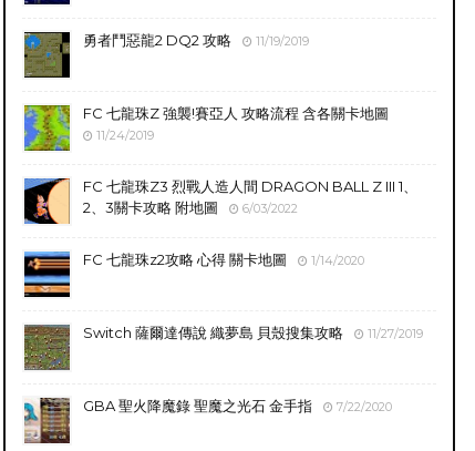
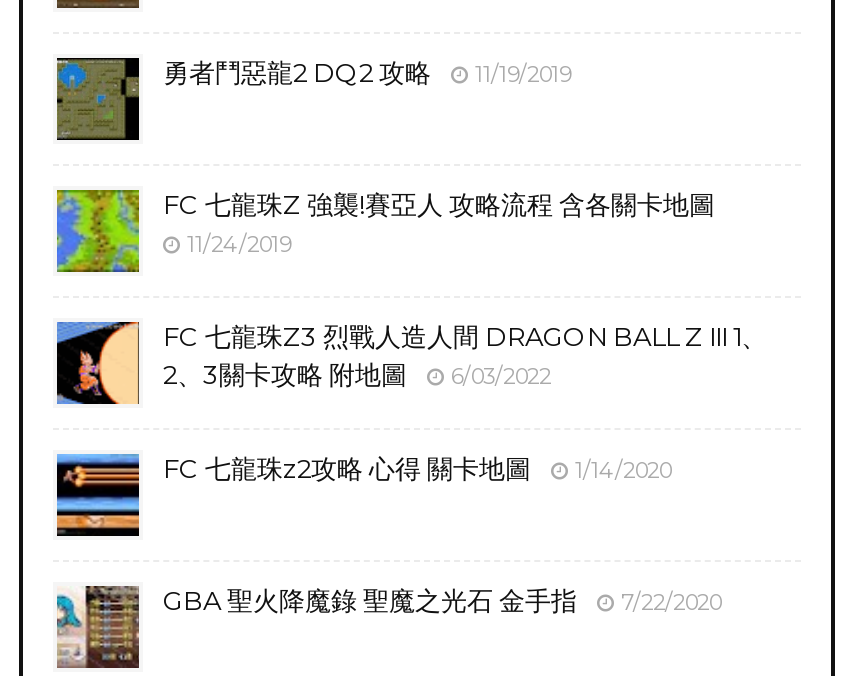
[23,324,423,370] [image] | Switch 薩爾達傳說 織夢島 貝殼搜集攻略 | 11/27/2019 -> none

